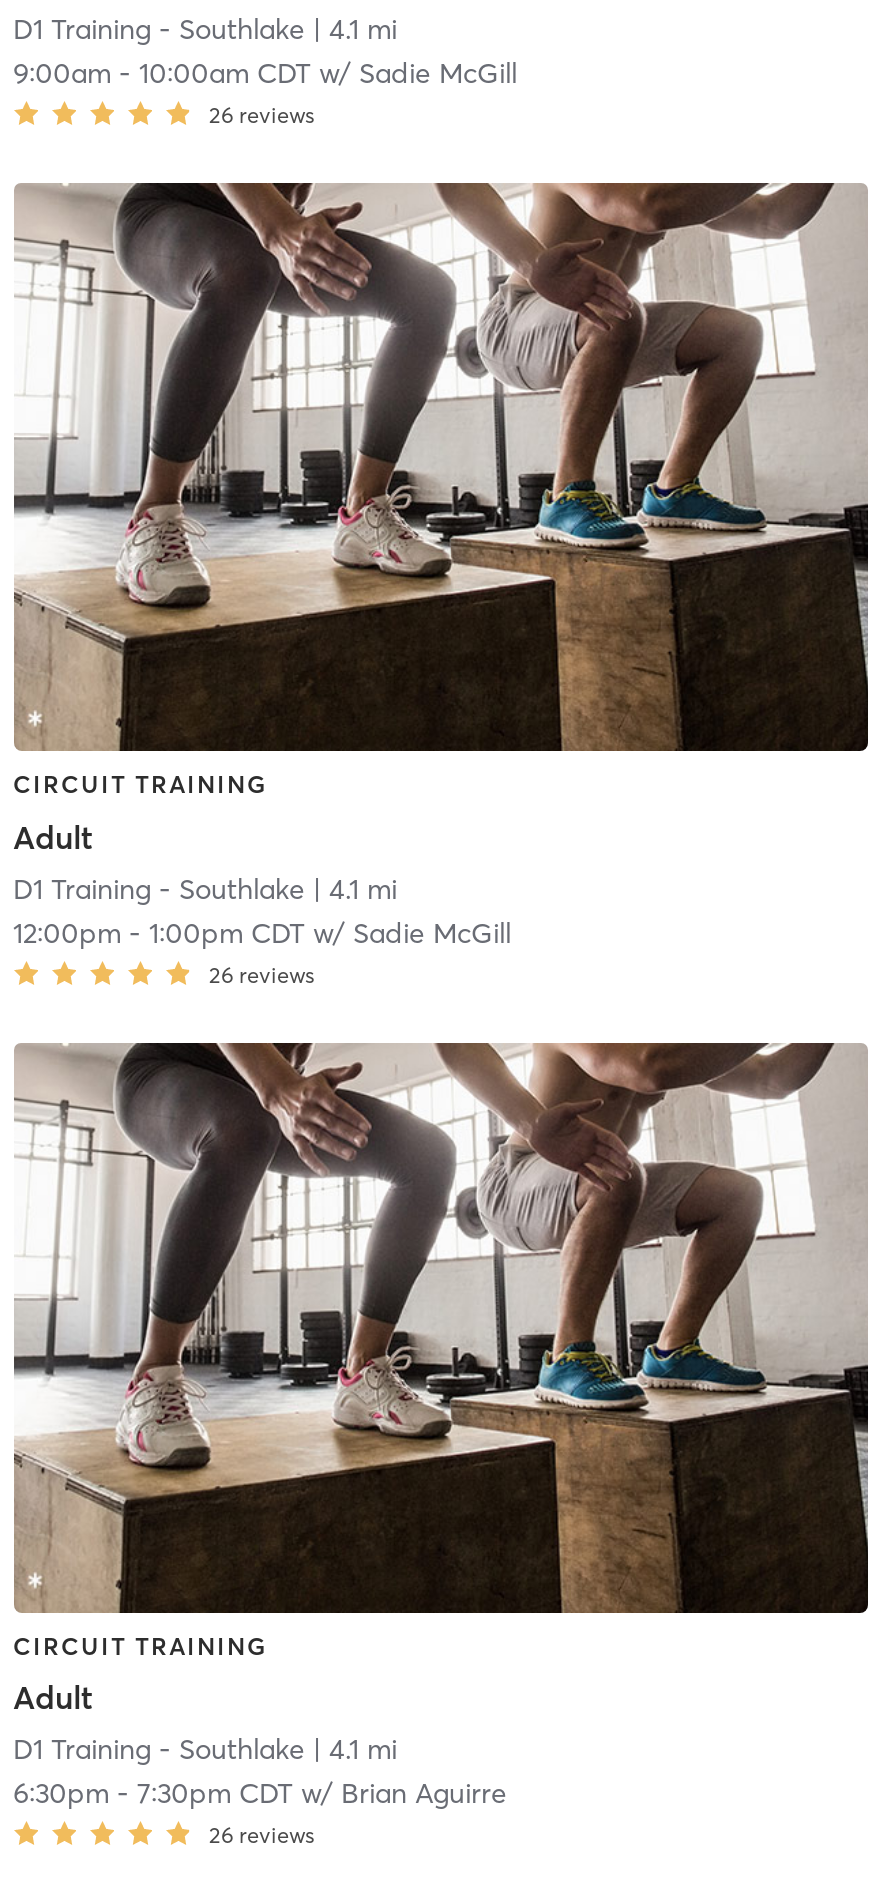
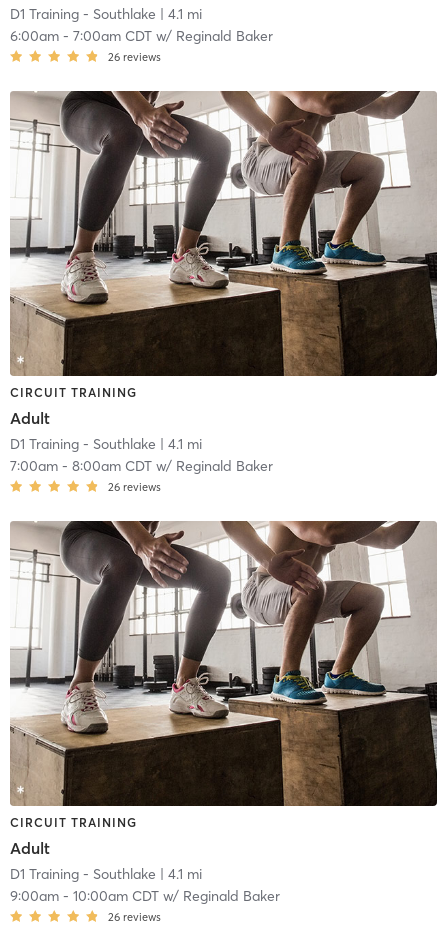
[13,54,517,90] 9:00am - 10:00am CDT w/ Sadie McGill -> [9,27,272,45] 6:00am - 7:00am CDT w/ Reginald Baker
[13,915,511,951] 12:00pm - 1:00pm CDT w/ Sadie McGill -> [9,457,272,475] 7:00am - 8:00am CDT w/ Reginald Baker
[13,1775,507,1811] 6:30pm - 7:30pm CDT w/ Brian Aguirre -> [9,887,279,905] 9:00am - 10:00am CDT w/ Reginald Baker

